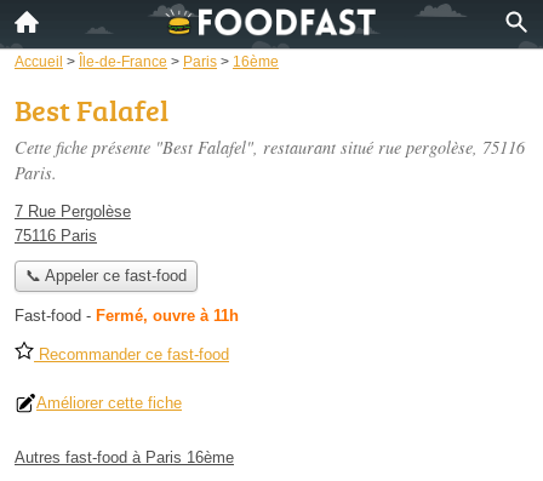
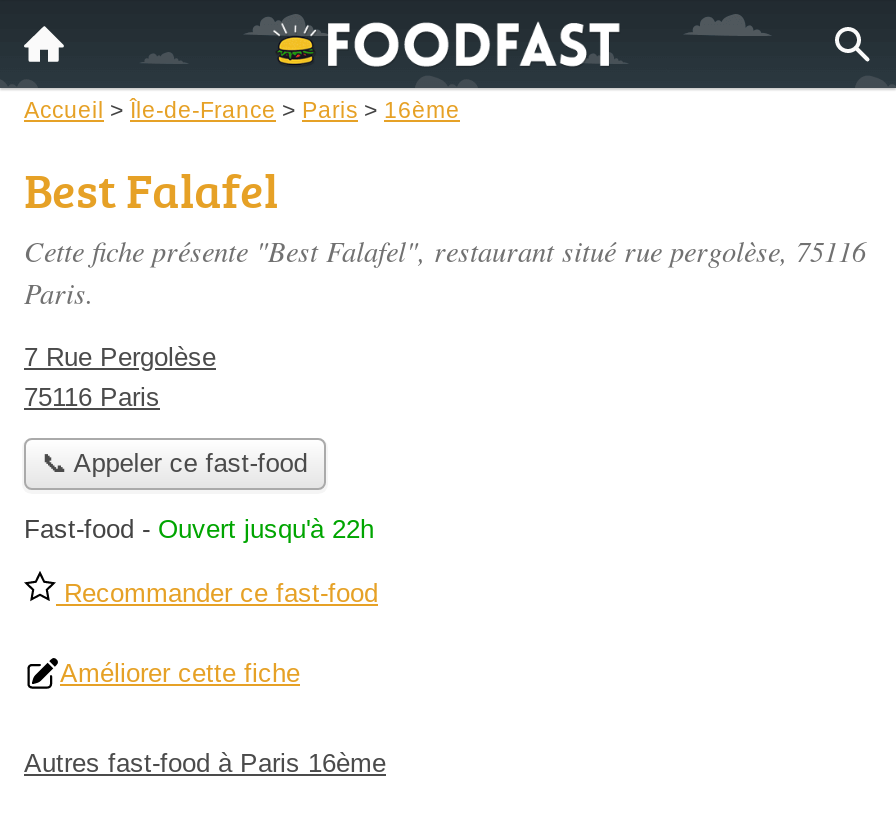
[15,307,239,325] Fast-food - Fermé, ouvre à 11h -> [24,515,374,545] Fast-food - Ouvert jusqu'à 22h

